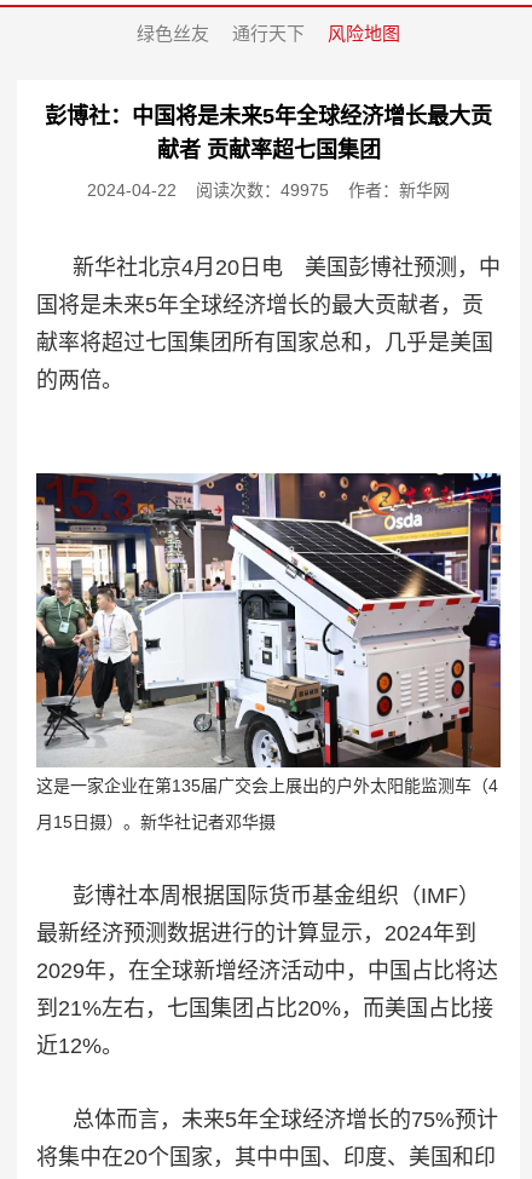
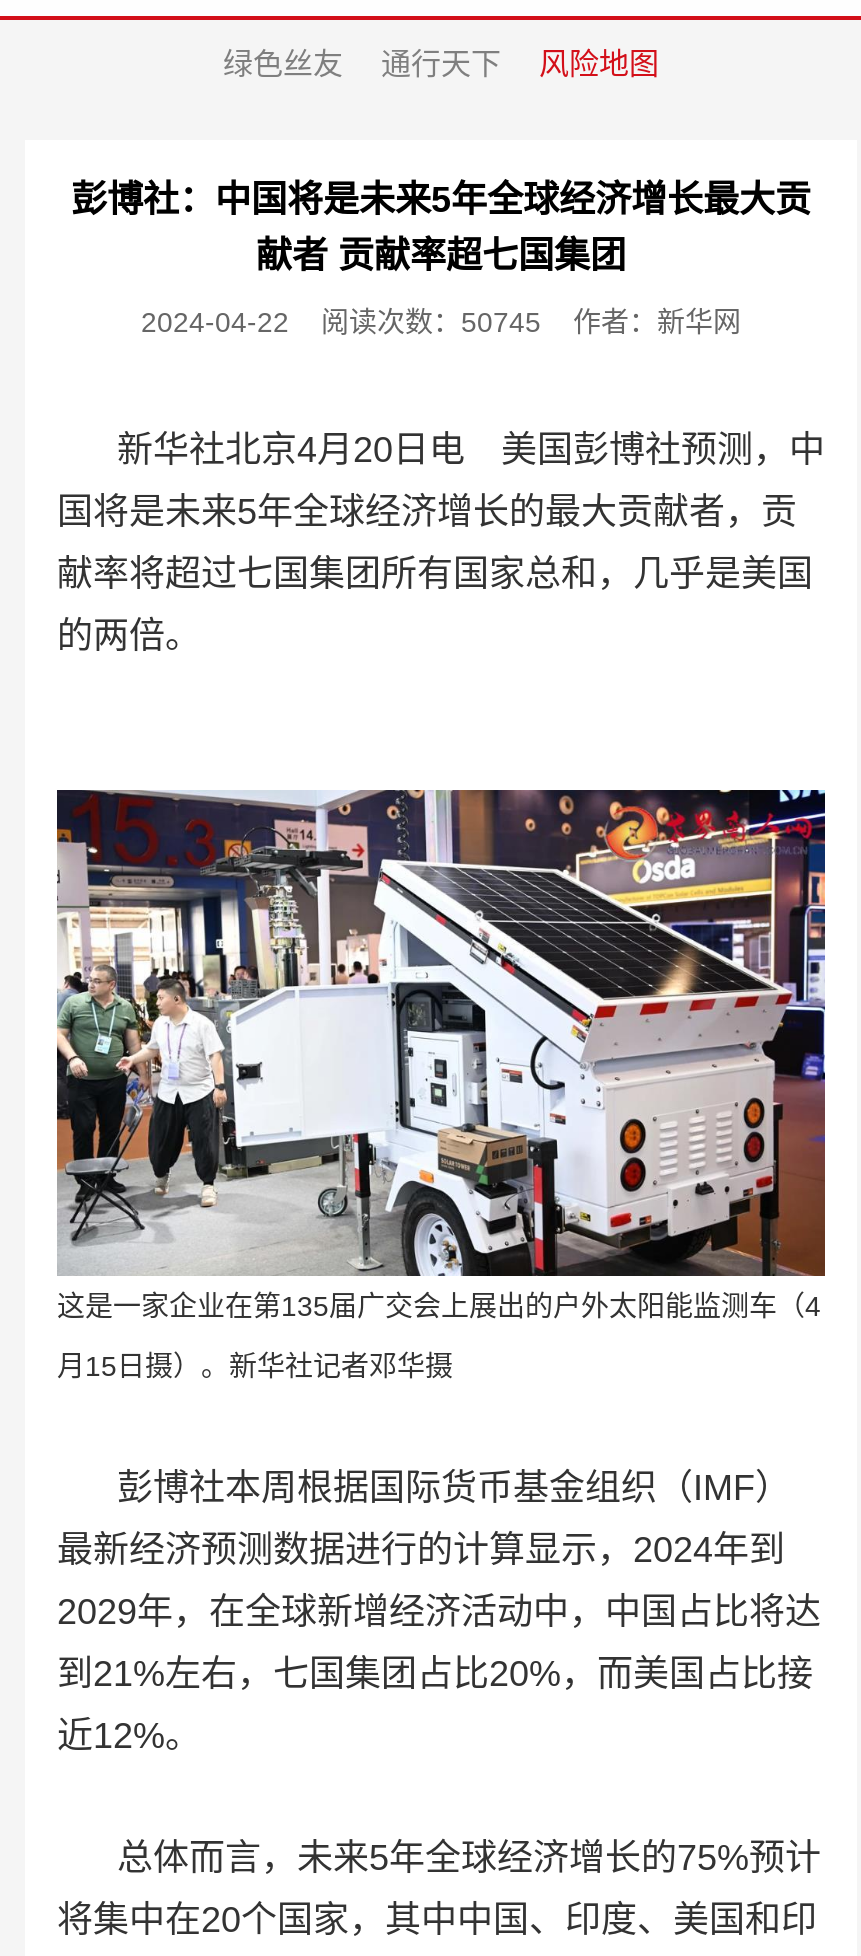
[87,180,450,200] 2024-04-22 阅读次数：49975 作者：新华网 -> [141,306,741,338] 2024-04-22 阅读次数：50745 作者：新华网

